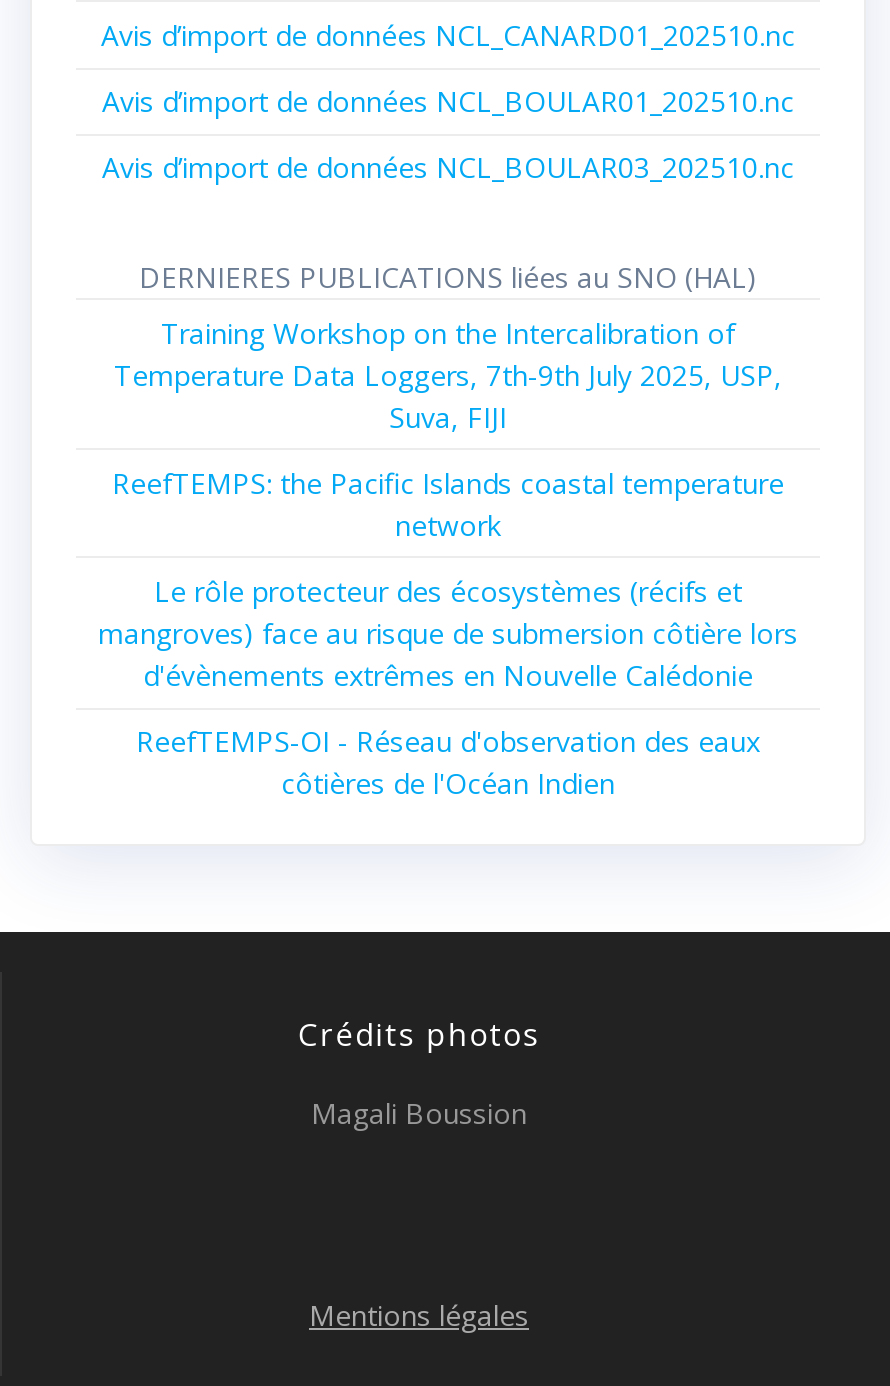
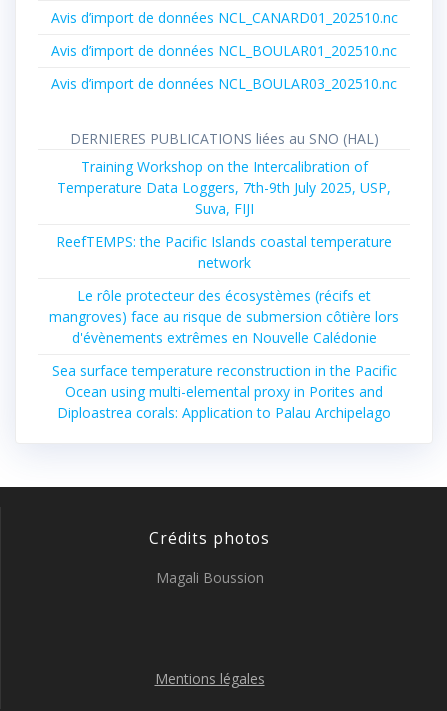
[136,722,760,802] ReefTEMPS-OI - Réseau d'observation des eaux | côtières de l'Océan Indien -> [51,361,396,422] Sea surface temperature reconstruction in the Pacific | Ocean using multi-elemental proxy in Porites and | Diploastrea corals: Application to Palau Archipelago

